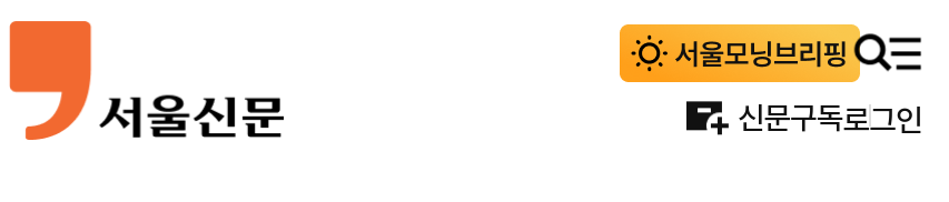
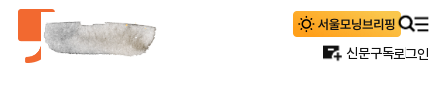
[14,20,313,140] [image] -> [40,12,157,62] [image]

